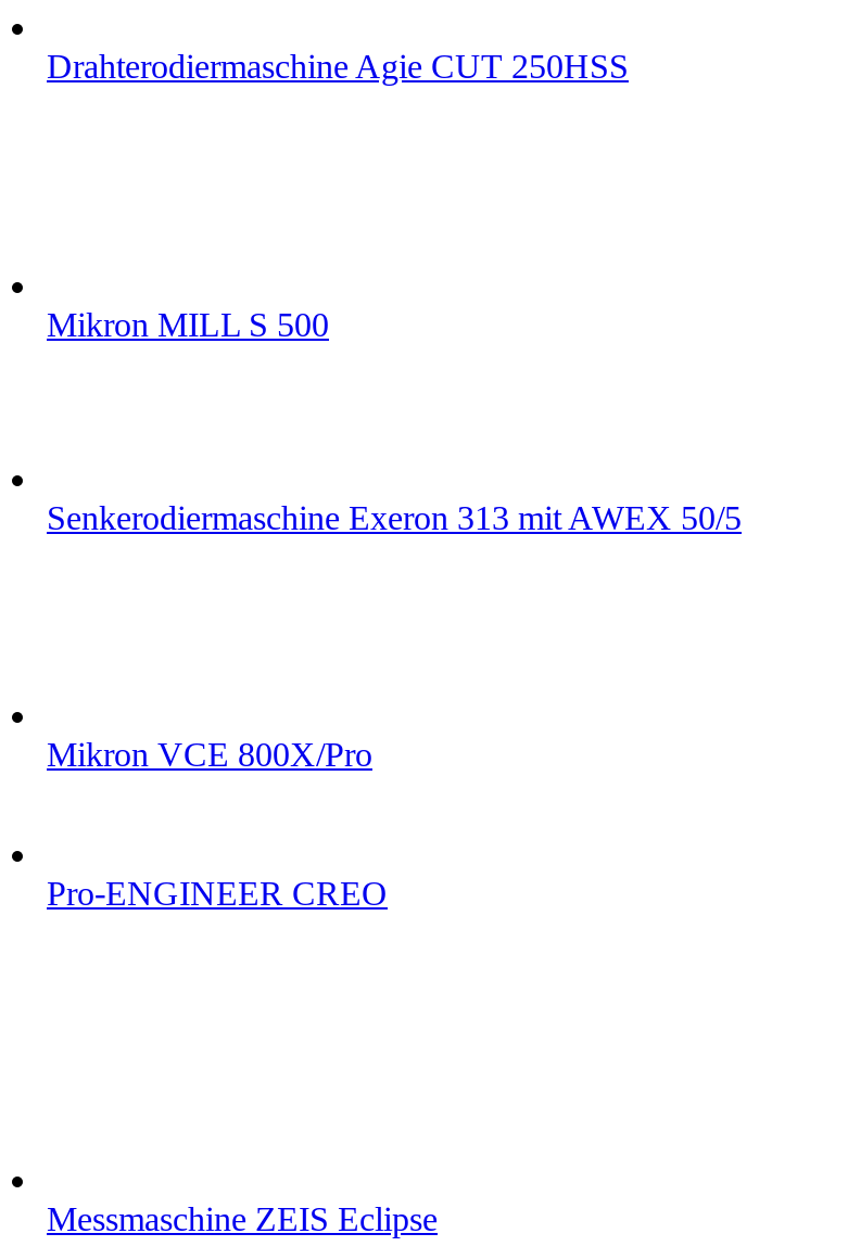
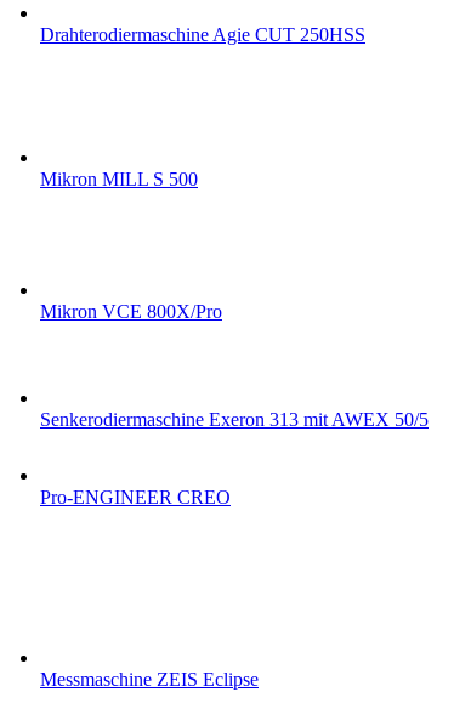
moved [47,500,742,537] -> [40,410,429,430]: Senkerodiermaschine Exeron 313 mit AWEX 50/5
moved [47,737,372,774] -> [40,302,222,322]: Mikron VCE 800X/Pro

